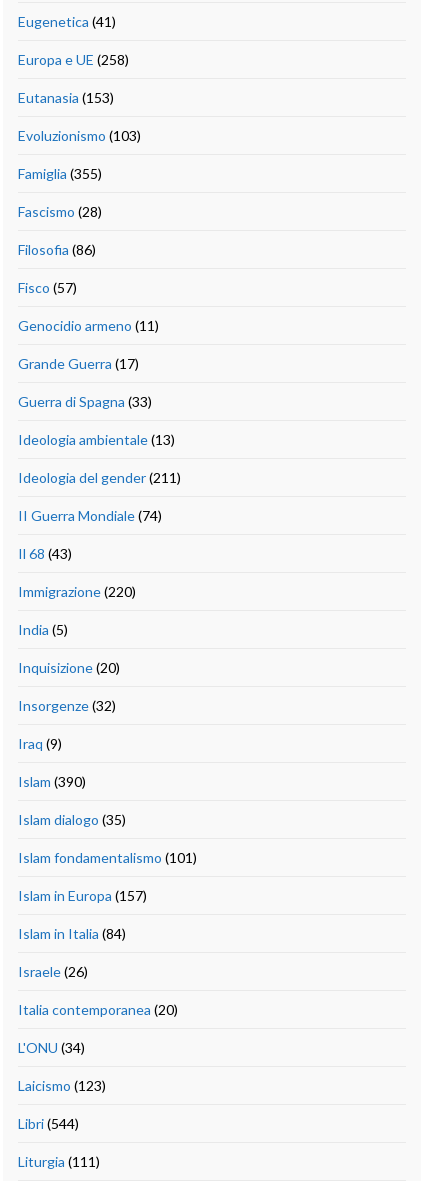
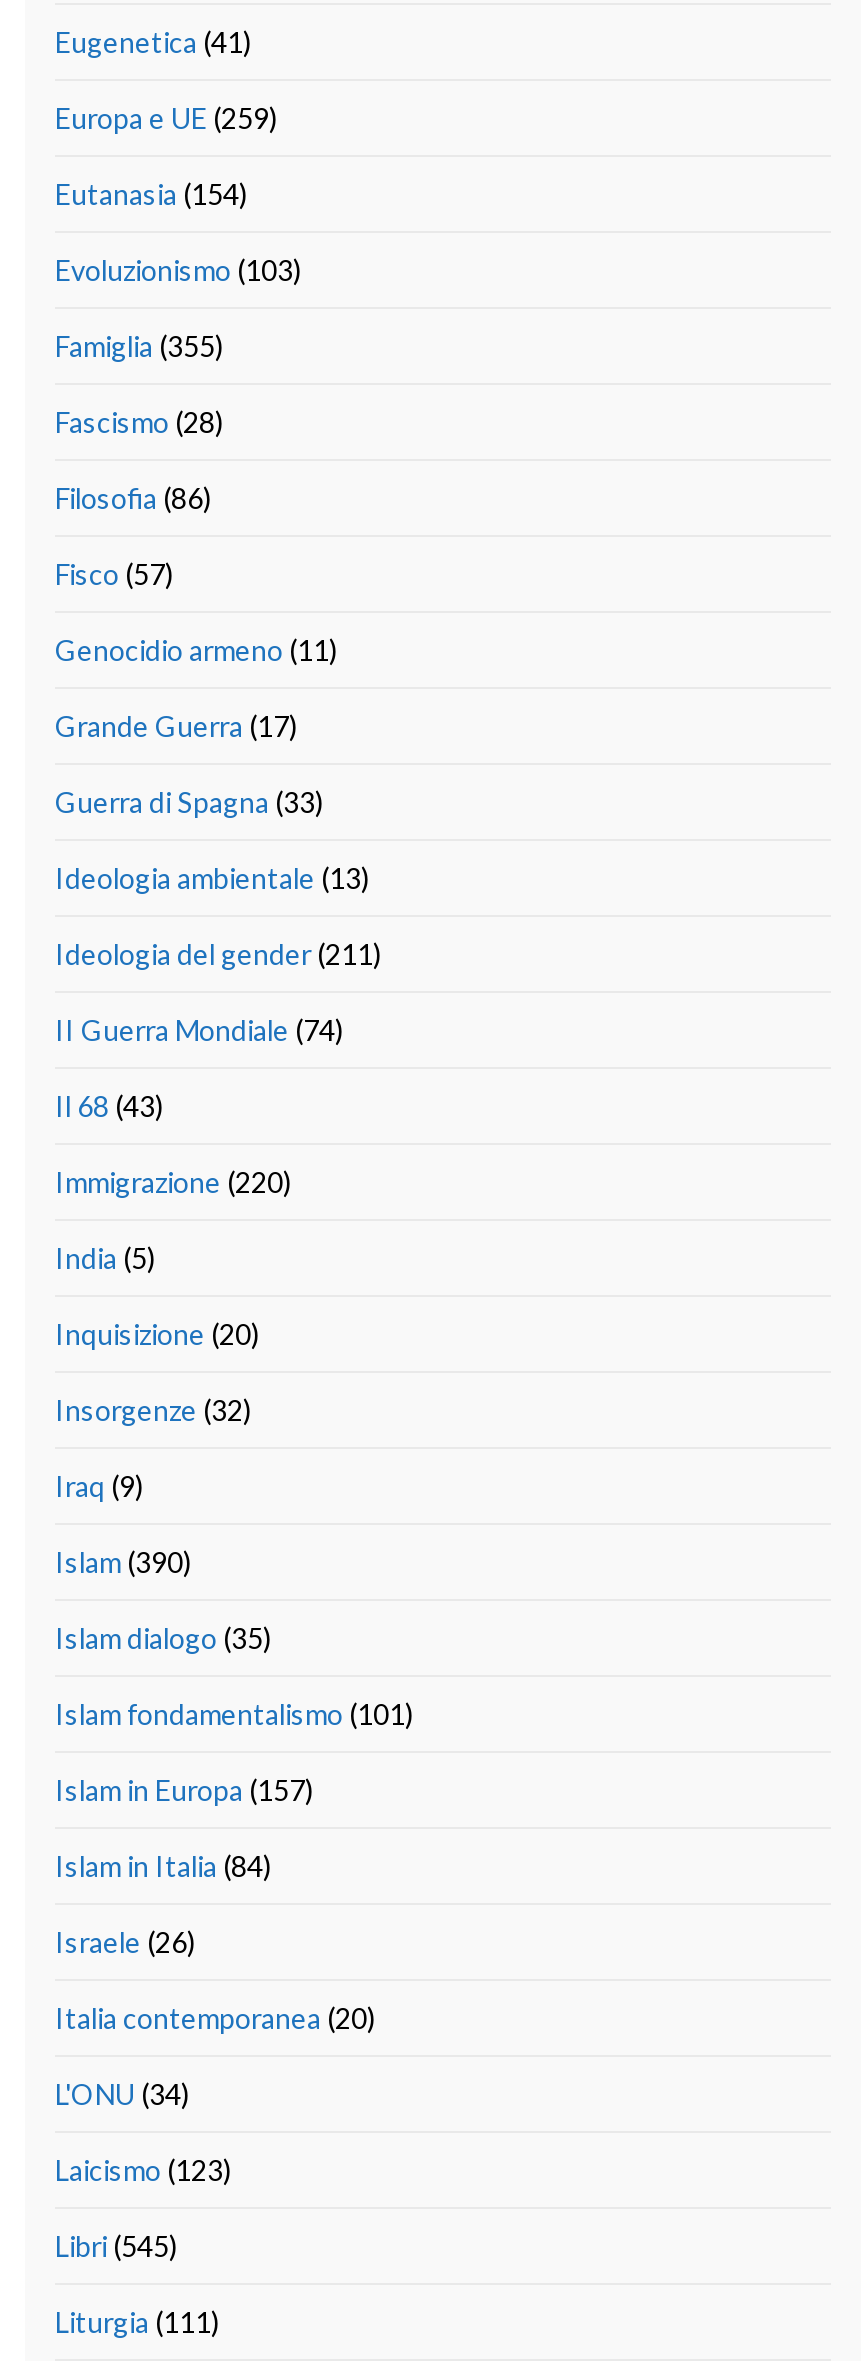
[18,51,129,68] Europa e UE (258) -> [55,101,277,135] Europa e UE (259)
[18,89,114,106] Eutanasia (153) -> [55,177,247,211] Eutanasia (154)
[18,1115,79,1132] Libri (544) -> [55,2229,177,2263] Libri (545)

